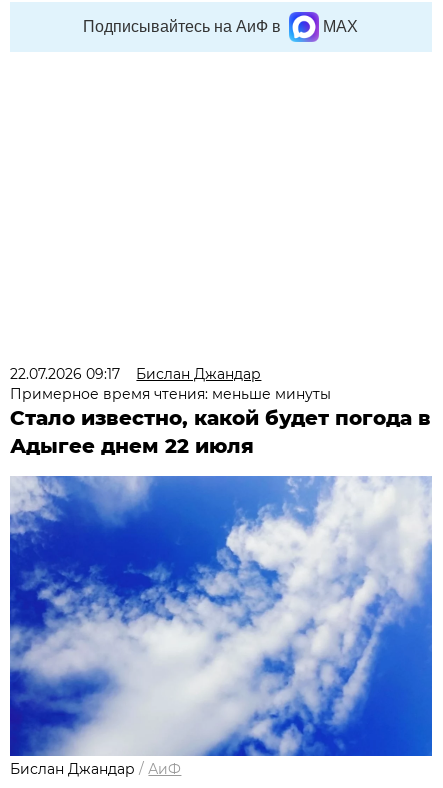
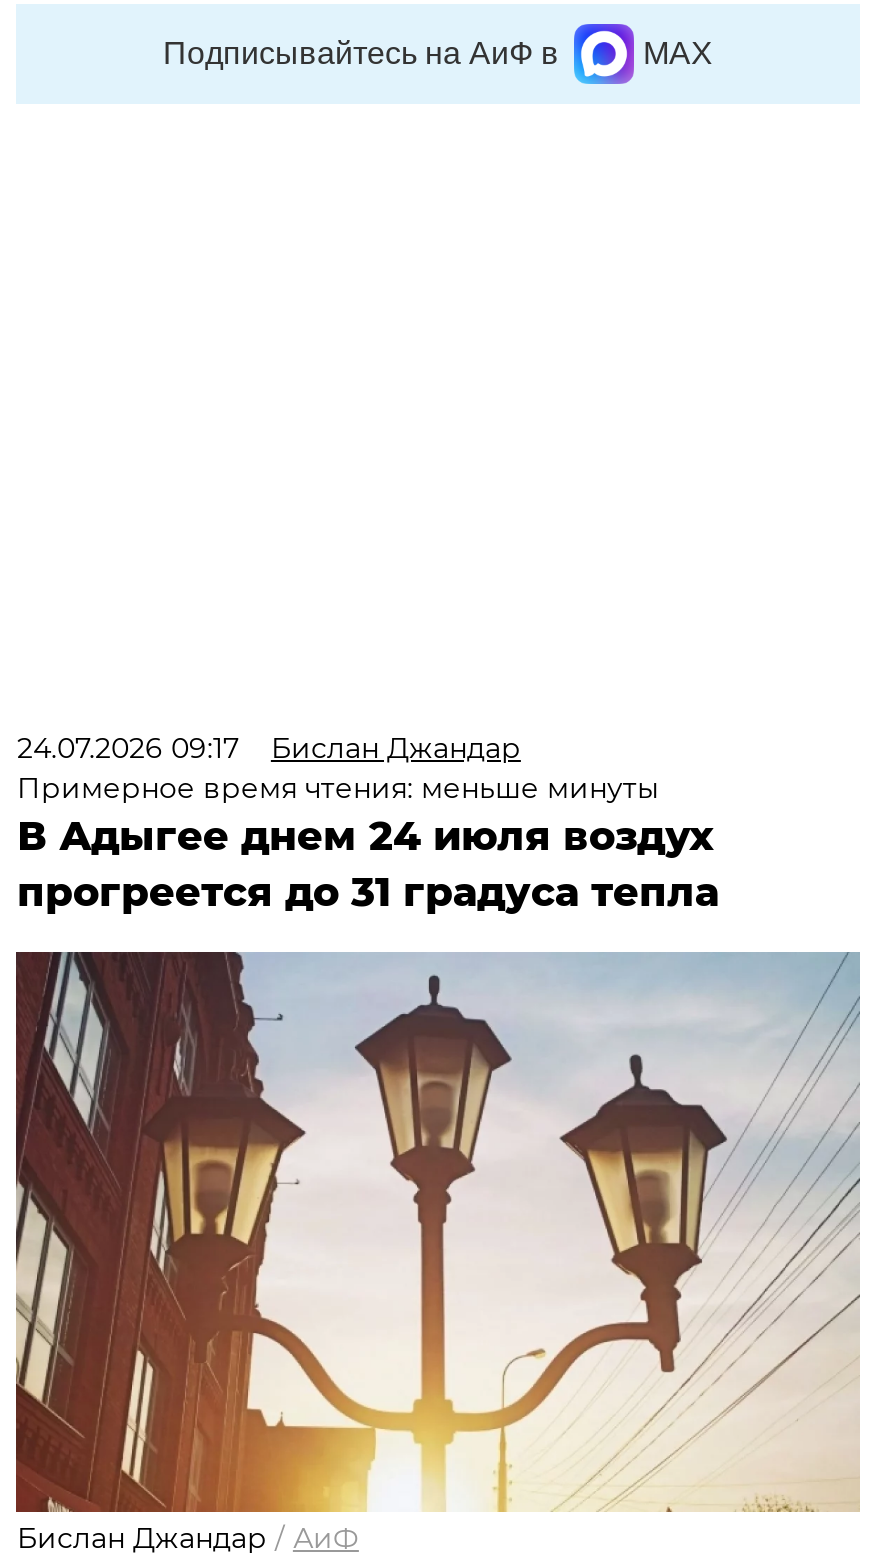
[10,365,261,383] 22.07.2026 09:17 Бислан Джандар -> [17,730,521,766] 24.07.2026 09:17 Бислан Джандар
[10,406,431,458] Стало известно, какой будет погода в | Адыгее днем 22 июля -> [17,812,719,916] В Адыгее днем 24 июля воздух | прогреется до 31 градуса тепла
[9,475,433,757] [image] -> [14,950,862,1514] [image]

